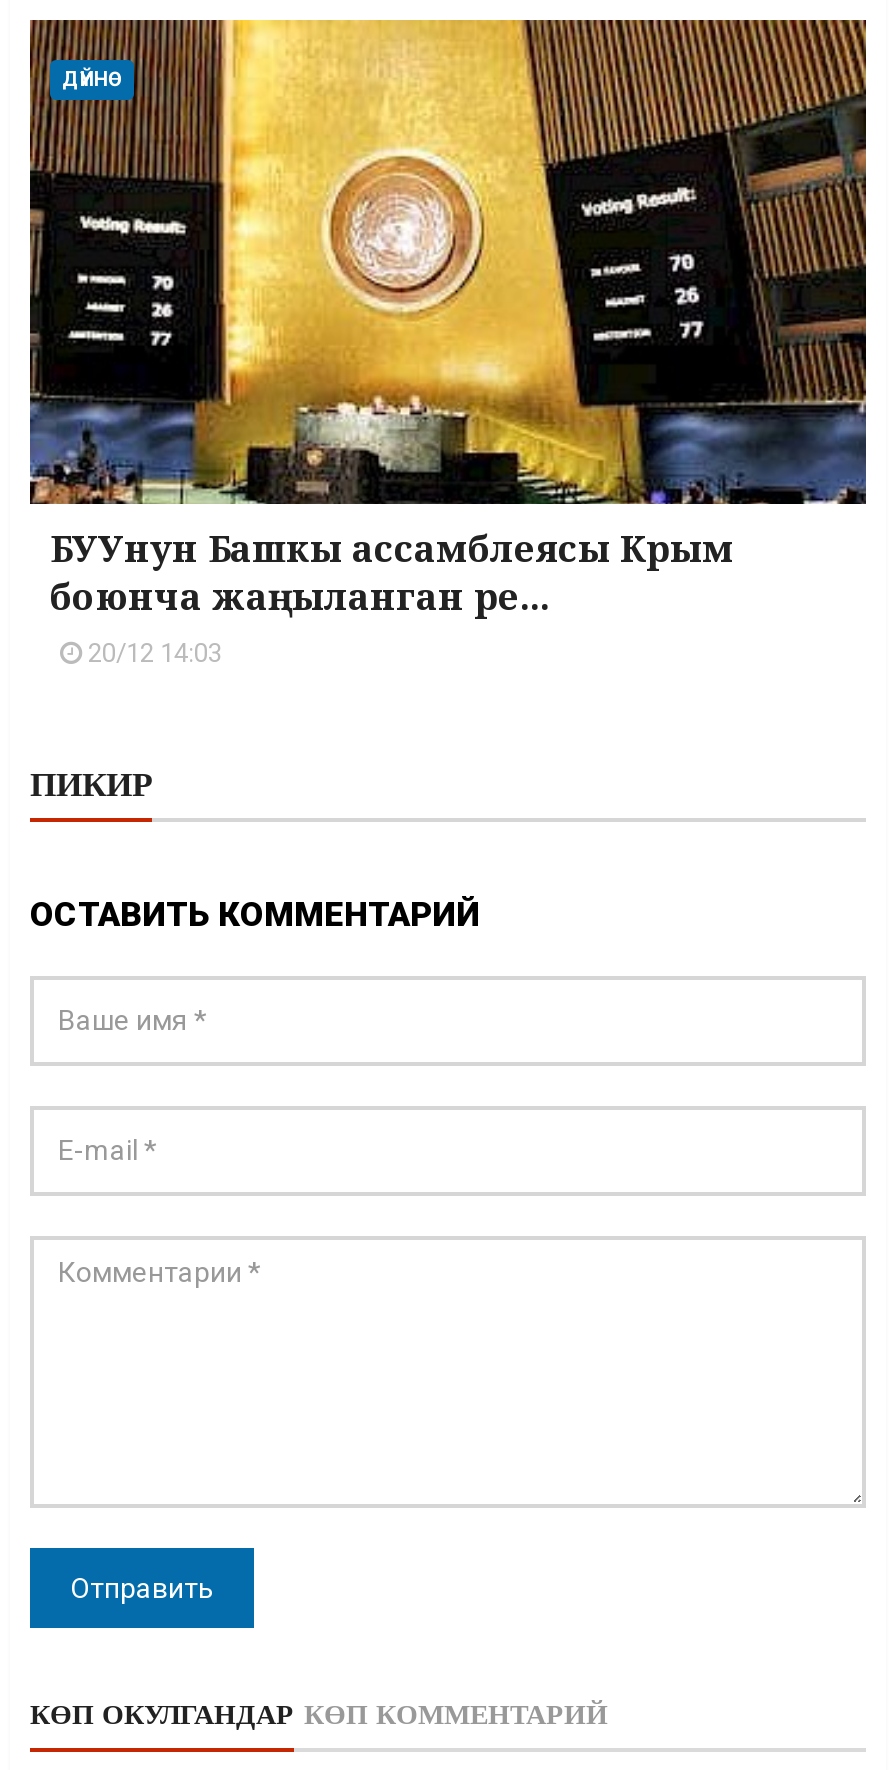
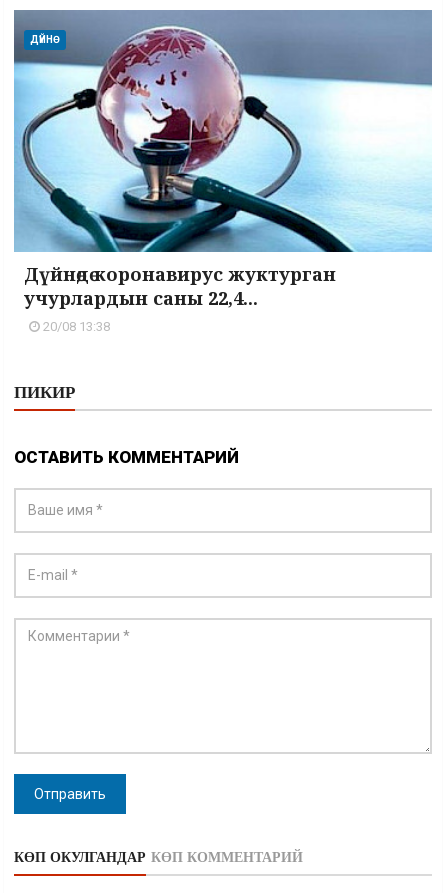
[28,18,868,668] [image] | БУУнун Башкы ассамблеясы Крым | боюнча жаңыланган ре... | 20/12 14:03 -> [13,9,433,334] [image] | Дүйнөдө коронавирус жуктурган | учурлардын саны 22,4... | 20/08 13:38

